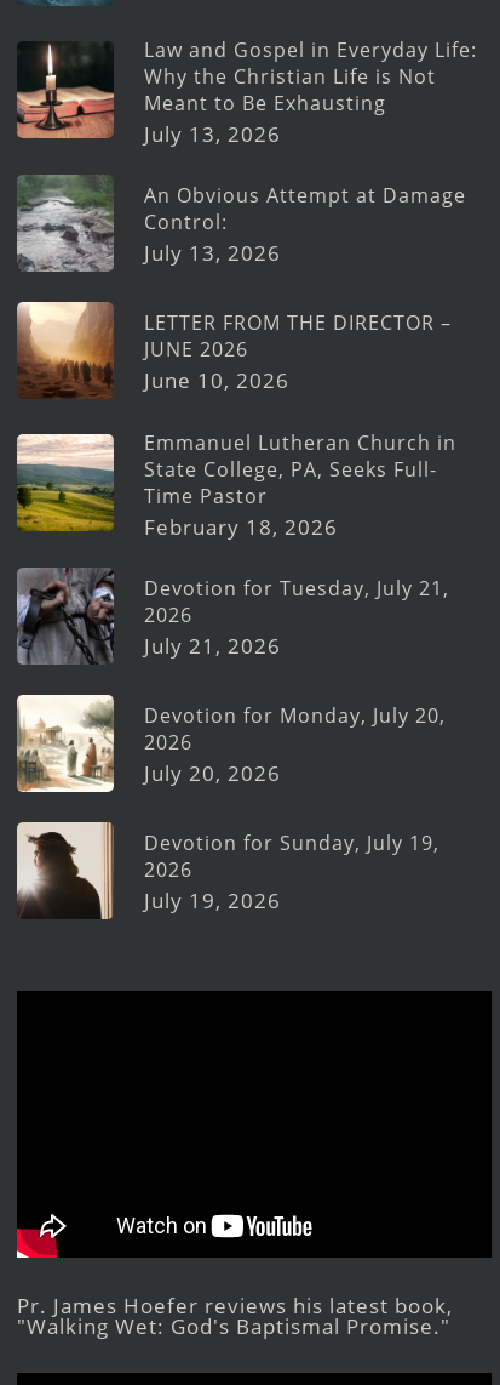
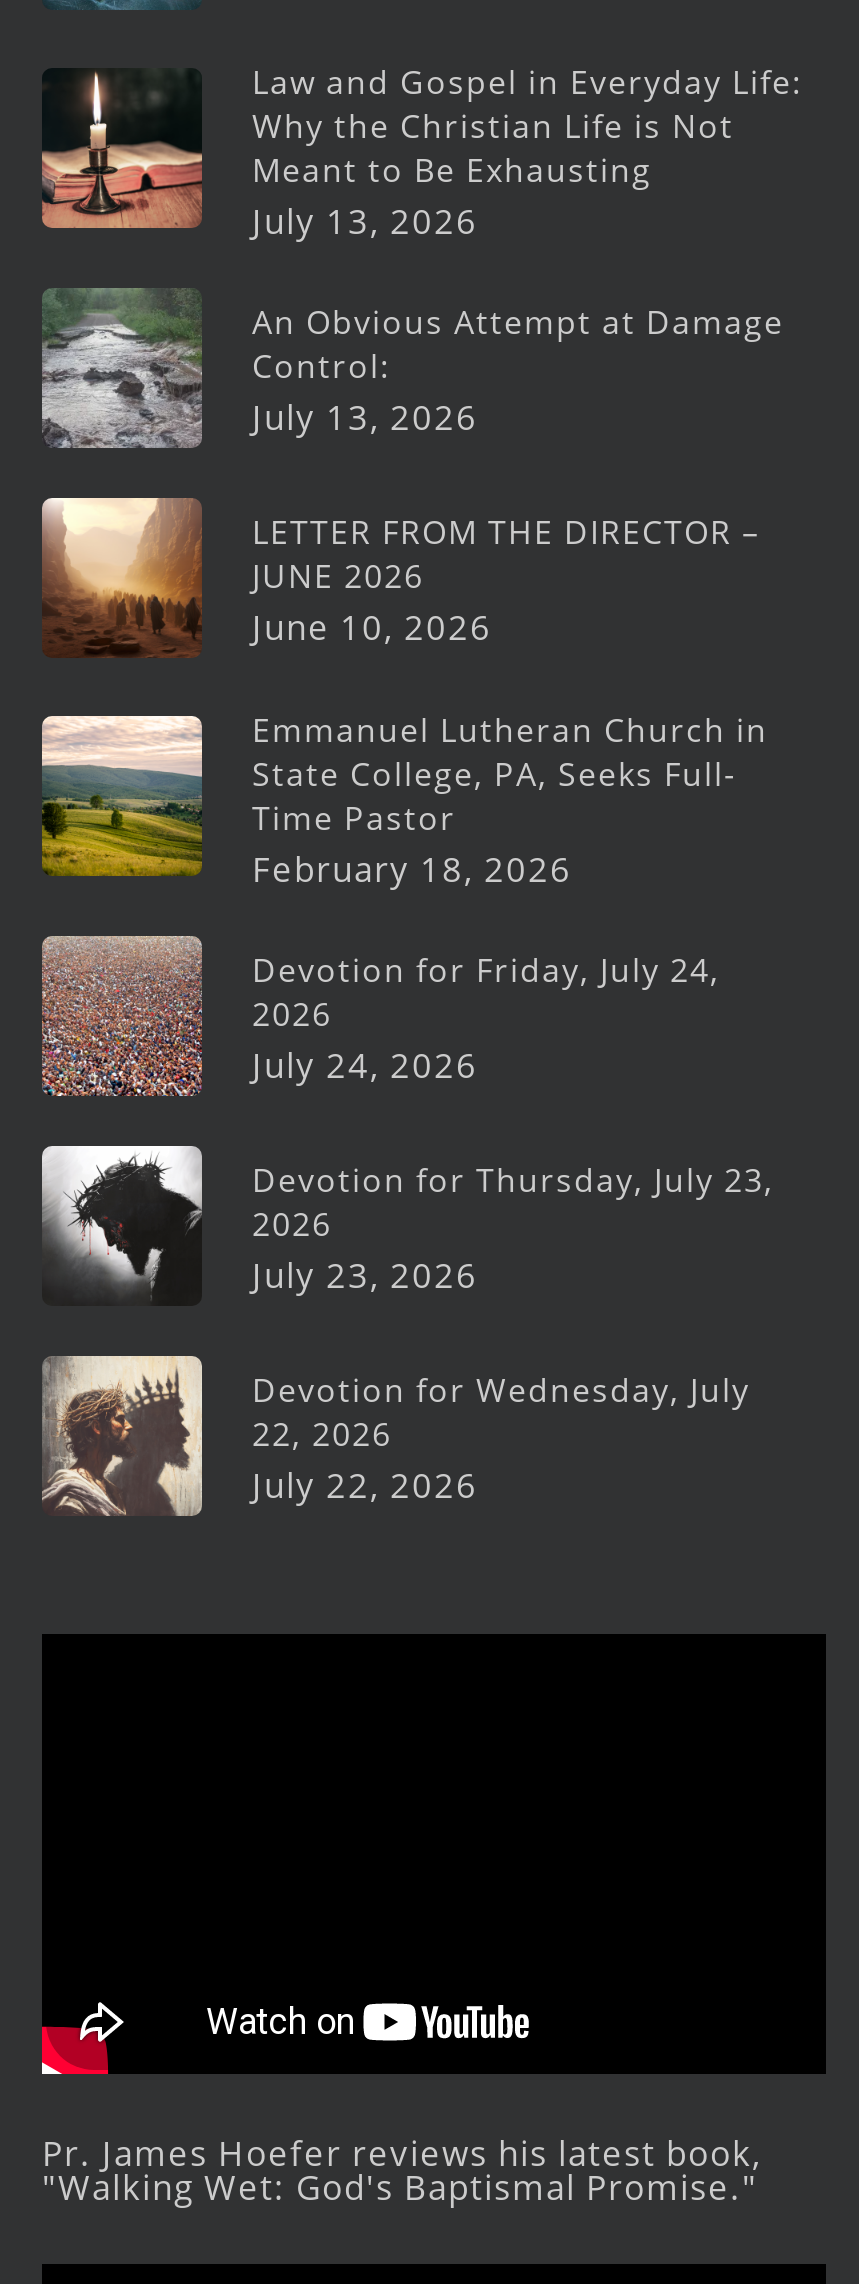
[17,568,449,665] [image] | Devotion for Tuesday, July 21, -> [42,934,720,1098] [image] | Devotion for Friday, July 24,
[144,632,281,660] July 21, 2026 -> [252,1042,478,1088] July 24, 2026
[16,697,446,793] [image] | Devotion for Monday, July 20, -> [42,1148,774,1306] [image] | Devotion for Thursday, July 23,
[144,759,281,787] July 20, 2026 -> [252,1252,478,1298] July 23, 2026
[16,822,439,919] [image] | Devotion for Sunday, July 19, | 2026 | July 19, 2026 -> [42,1356,750,1518] [image] | Devotion for Wednesday, July | 22, 2026 | July 22, 2026

